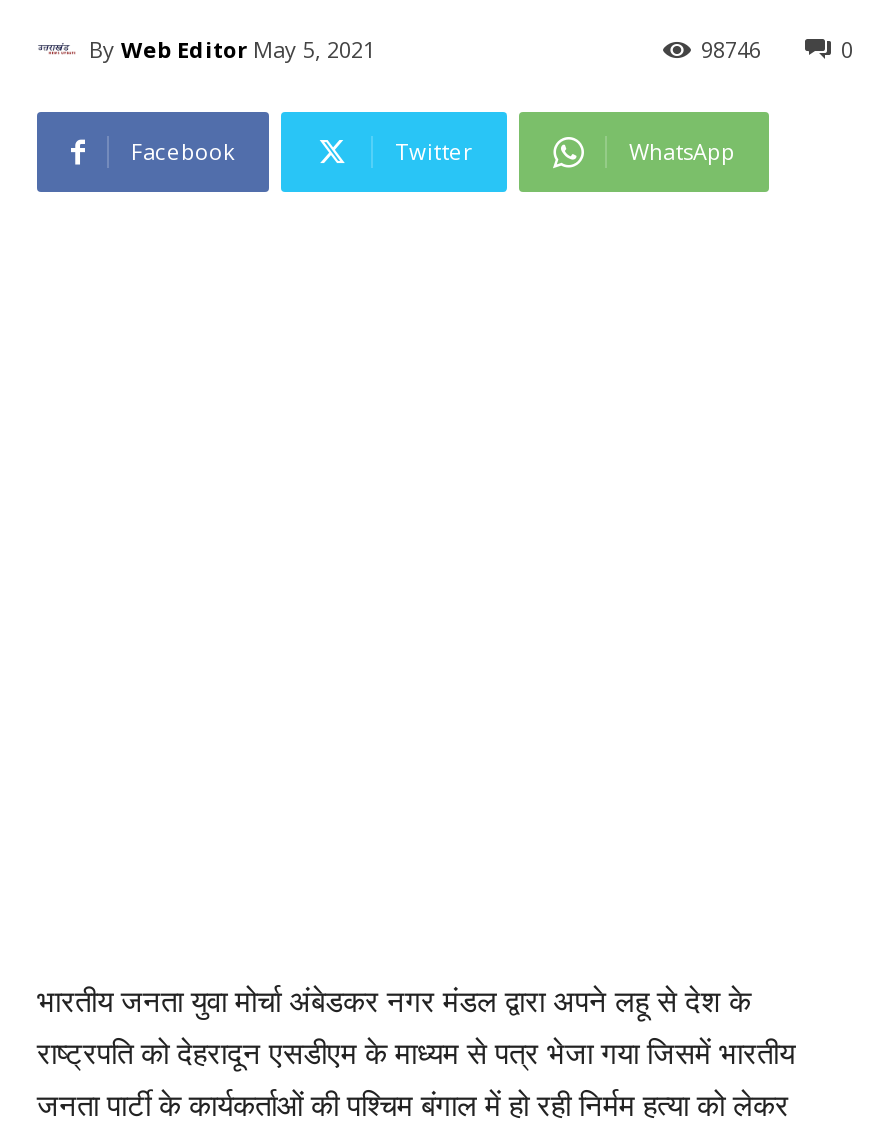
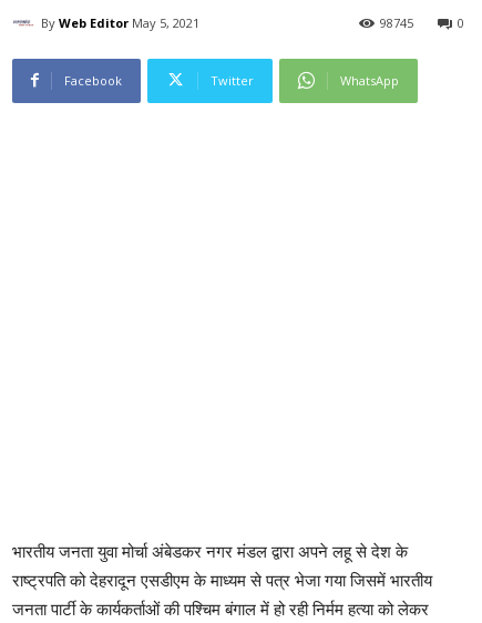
[701,34,761,64] 98746 -> [380,15,413,32] 98745

